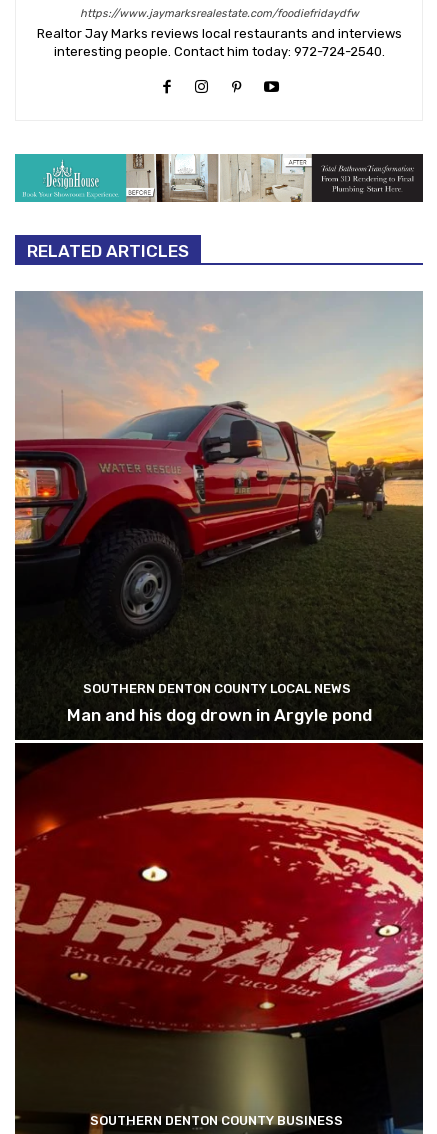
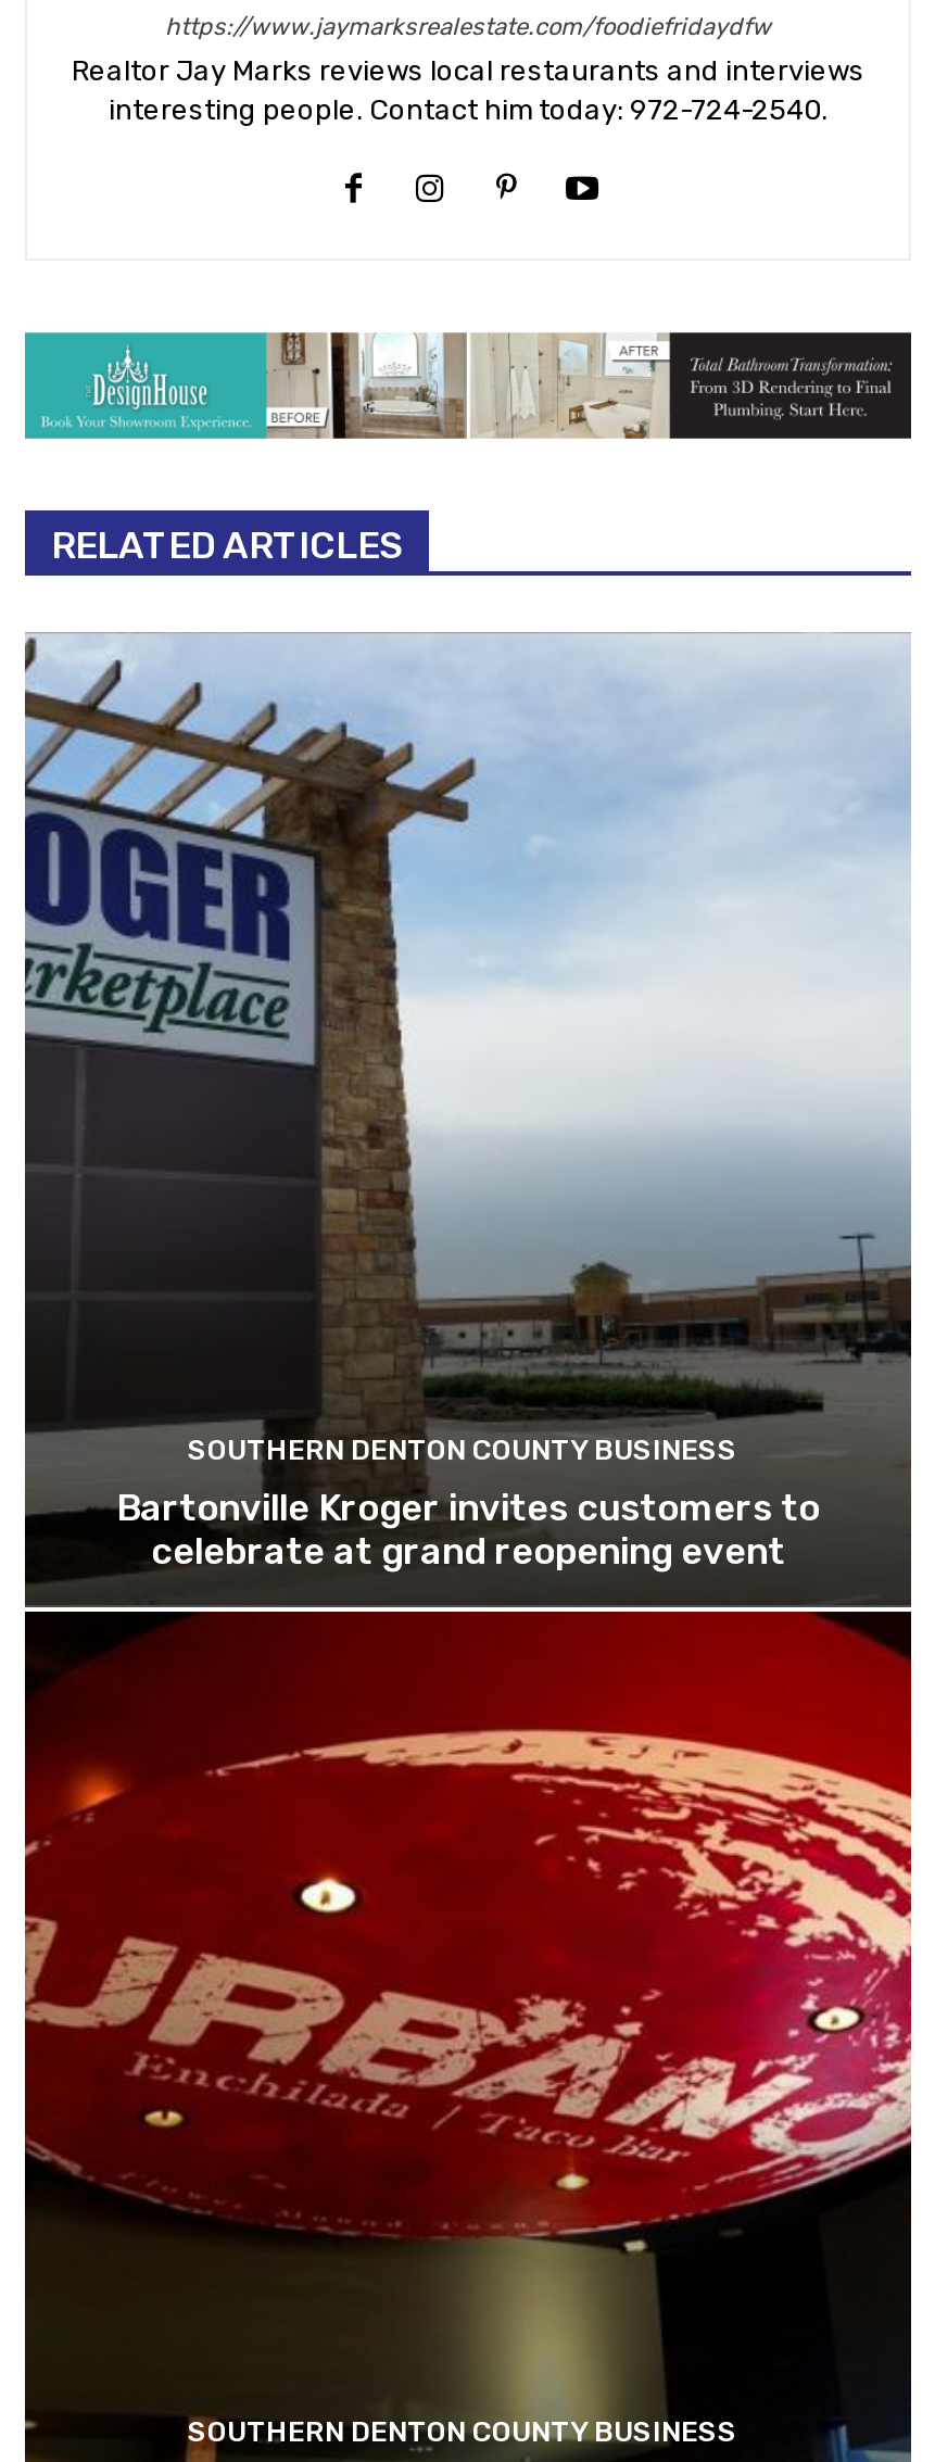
[14,291,424,744] [image] | SOUTHERN DENTON COUNTY LOCAL NEWS | Man and his dog drown in Argyle pond -> [23,633,913,1615] [image] | SOUTHERN DENTON COUNTY BUSINESS | Bartonville Kroger invites customers to | celebrate at grand reopening event

